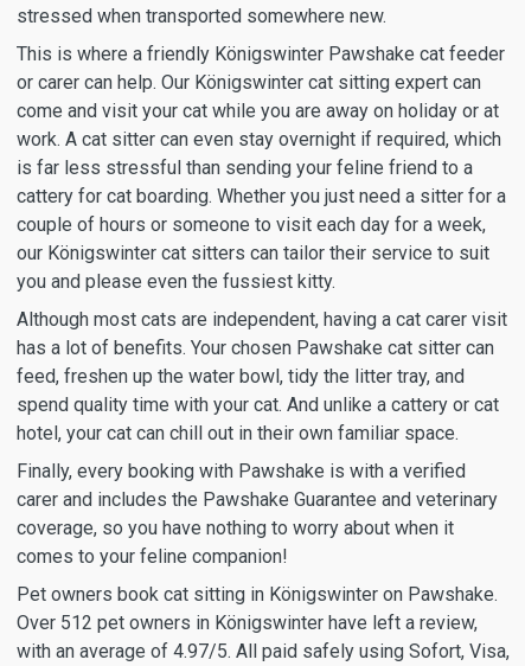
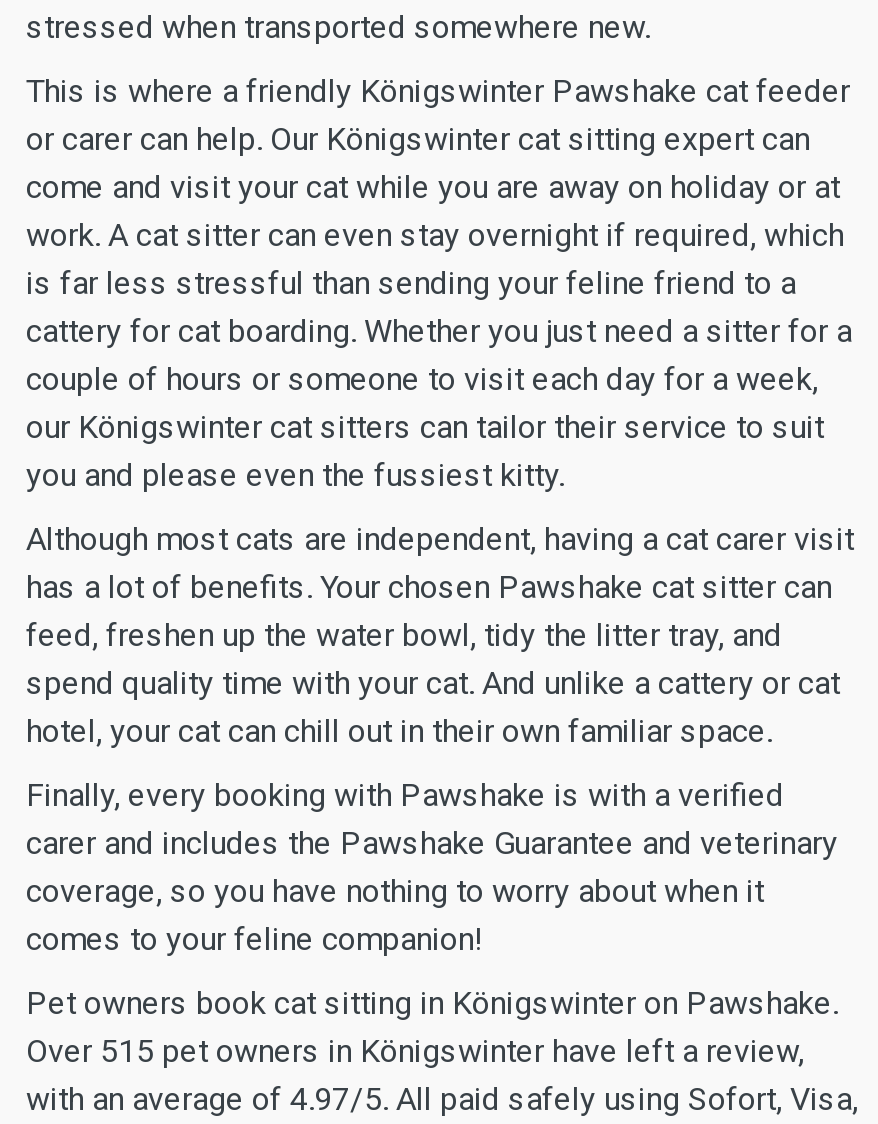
[17,611,478,634] Over 512 pet owners in Königswinter have left a review, -> [26,1032,804,1070] Over 515 pet owners in Königswinter have left a review,

